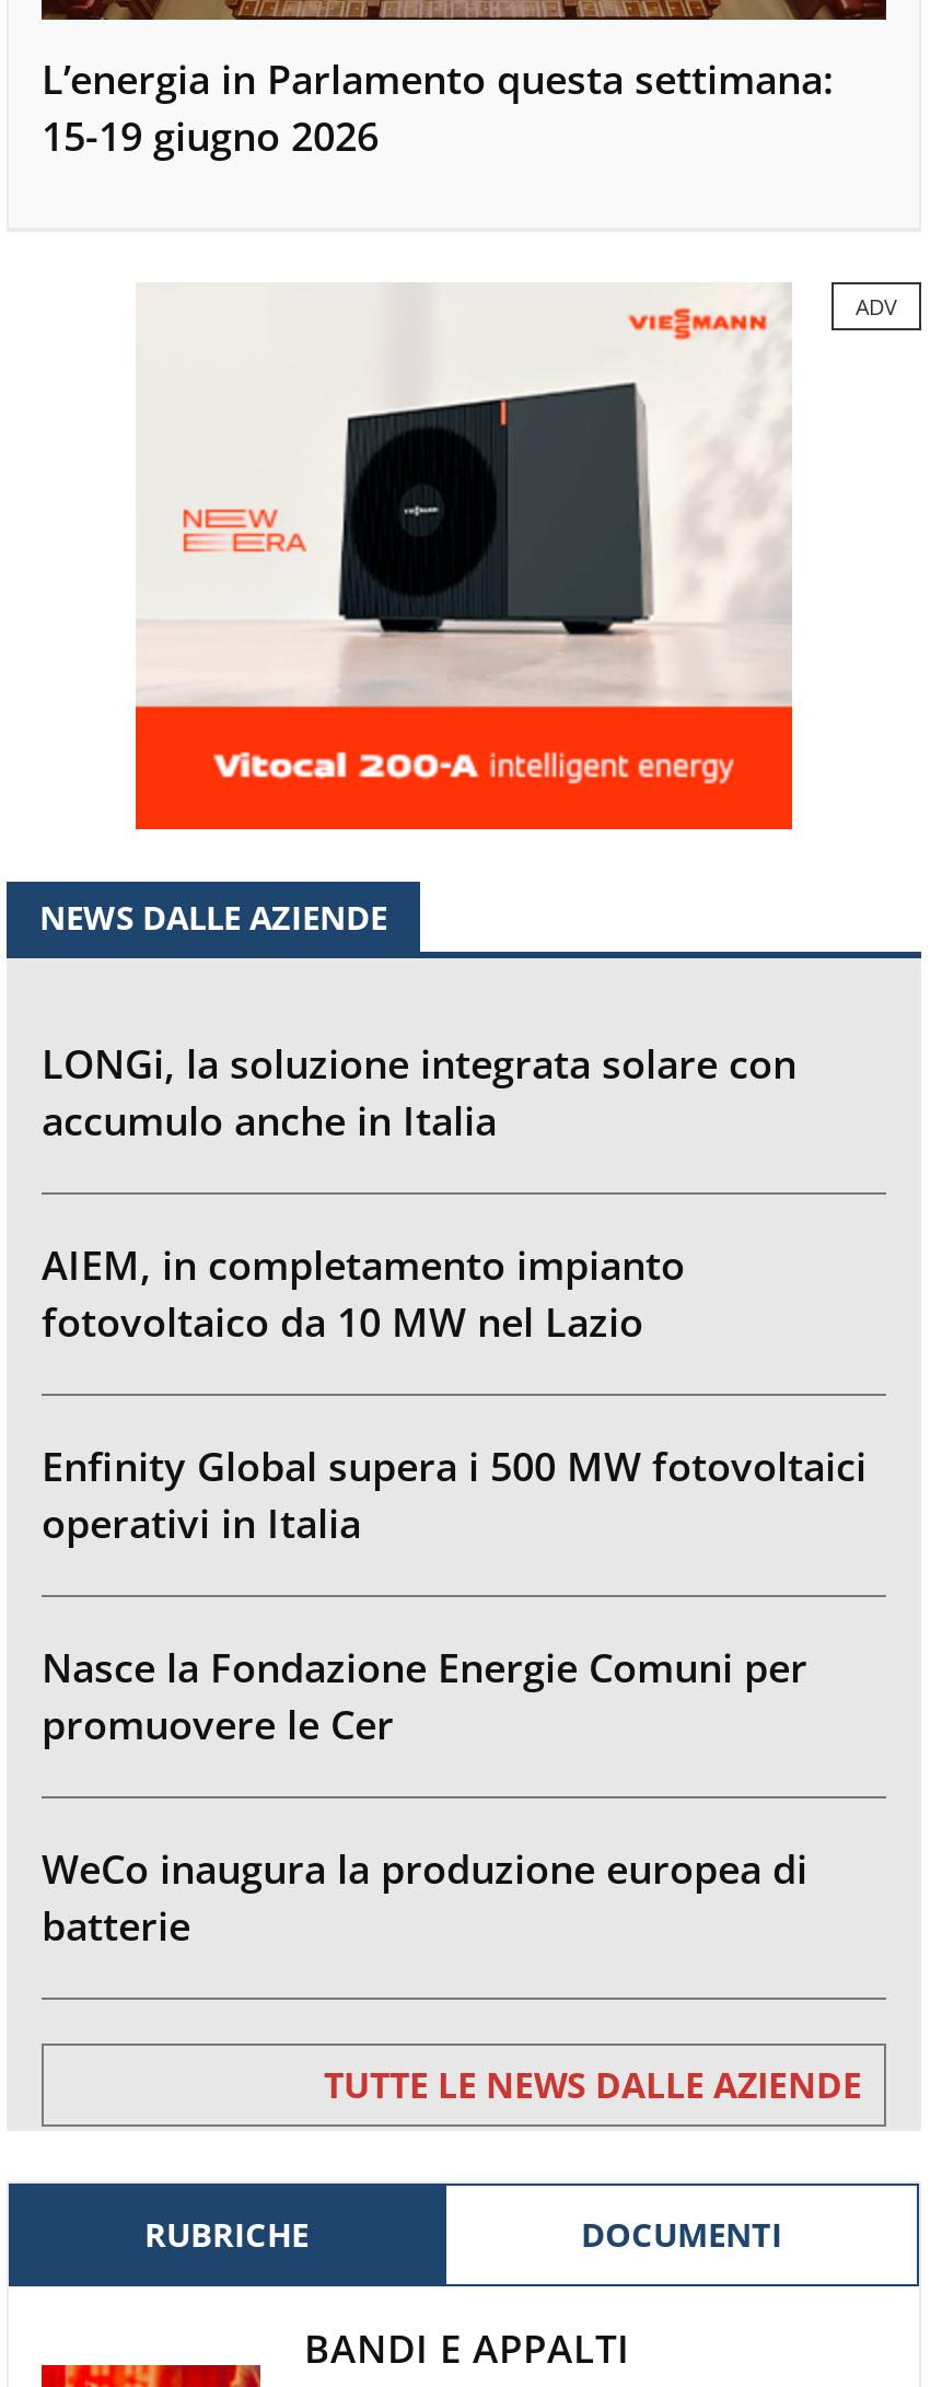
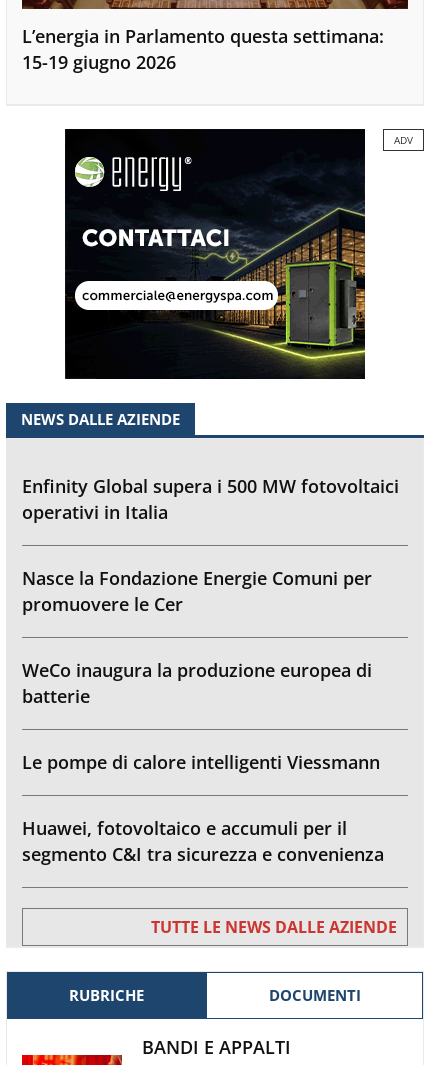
[133,282,794,831] [image] -> [64,128,366,380] [image]
[42,1038,796,1349] LONGi, la soluzione integrata solare con | accumulo anche in Italia | AIEM, in completamento impianto | fotovoltaico da 10 MW nel Lazio -> none
moved [42,1441,867,1952] -> [22,474,399,708]: Enfinity Global supera i 500 MW fotovoltaici | operativi in Italia | Nasce la Fondazione Energie Comuni per | promuovere le Cer | WeCo inaugura la produzione europea di | batterie
none -> [22,750,384,866] Le pompe di calore intelligenti Viessmann | Huawei, fotovoltaico e accumuli per il | segmento C&I tra sicurezza e convenienza

